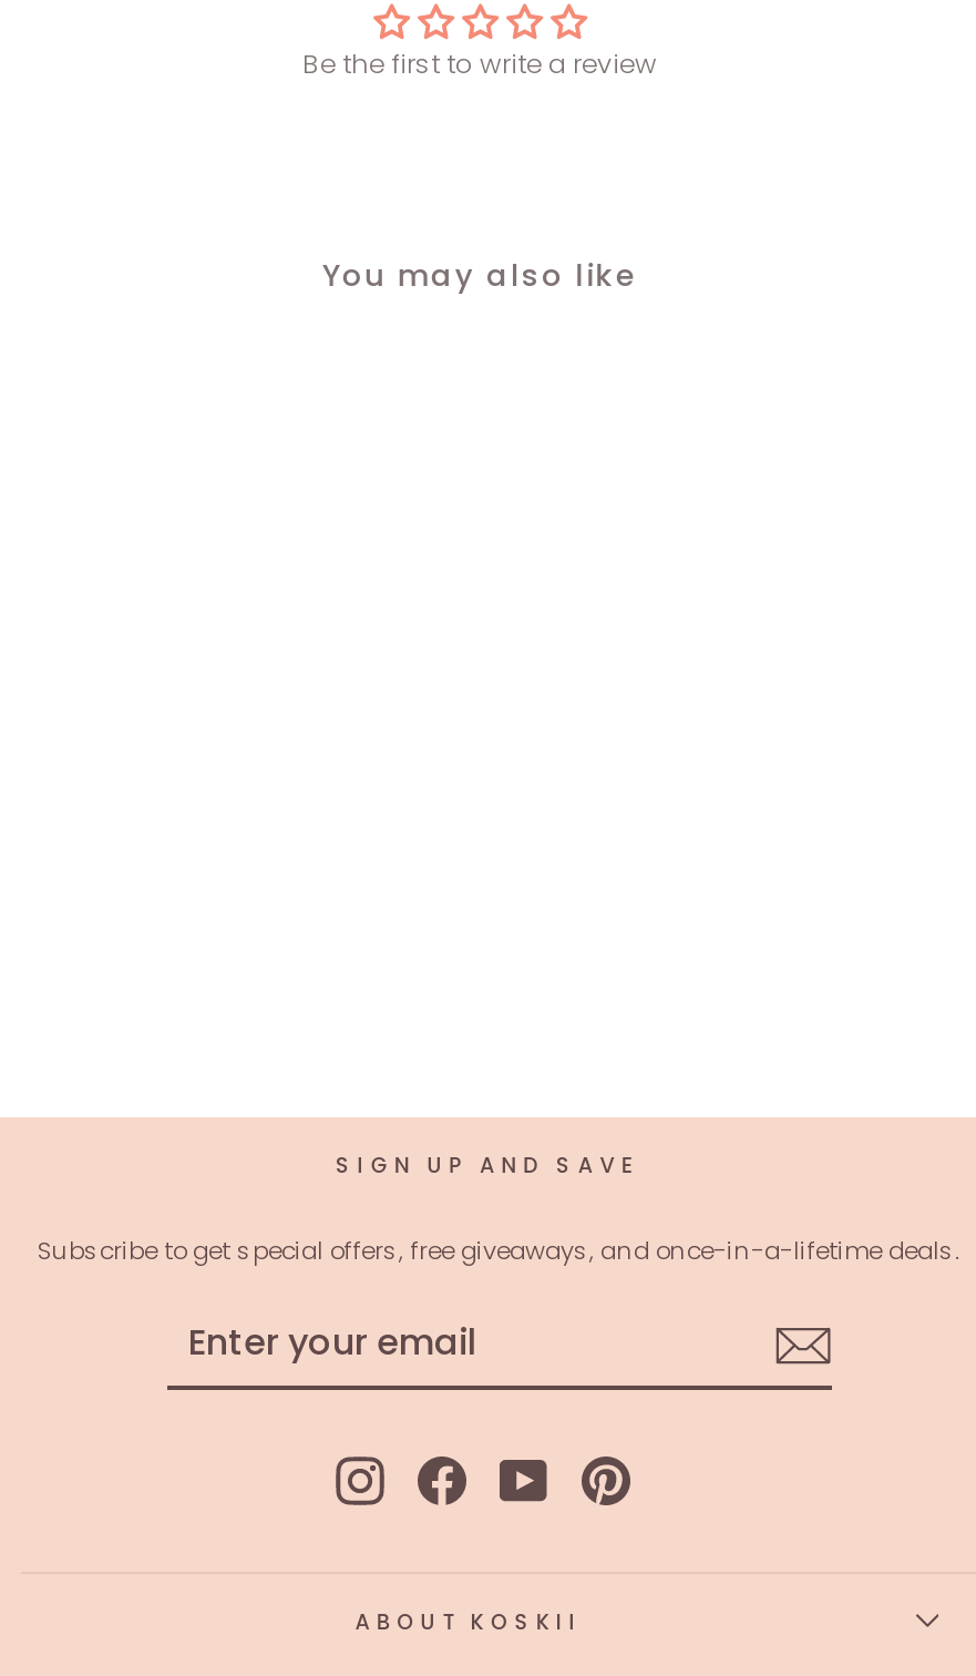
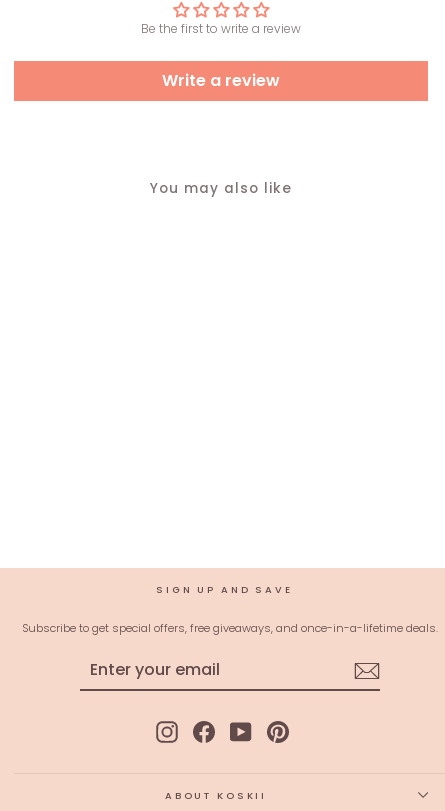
none -> [162,69,280,92] Write a review

